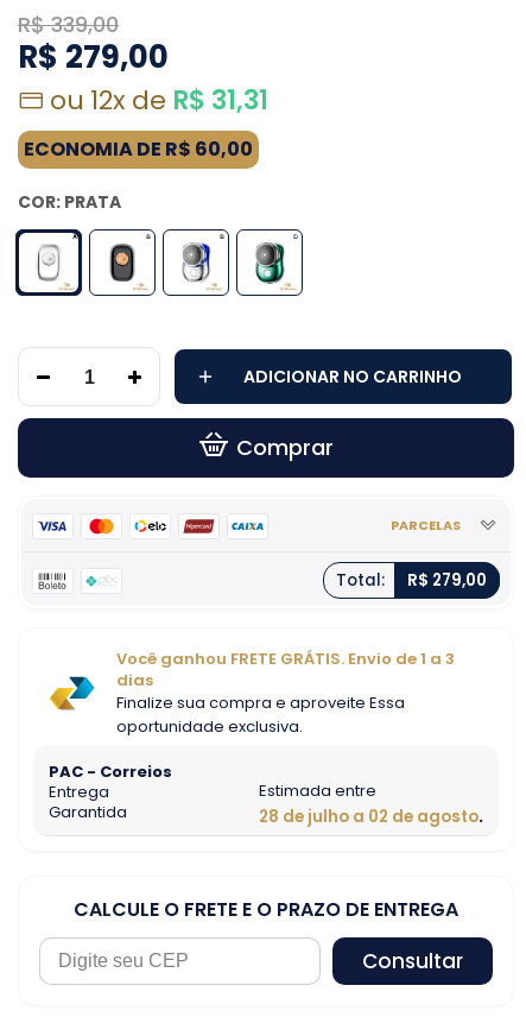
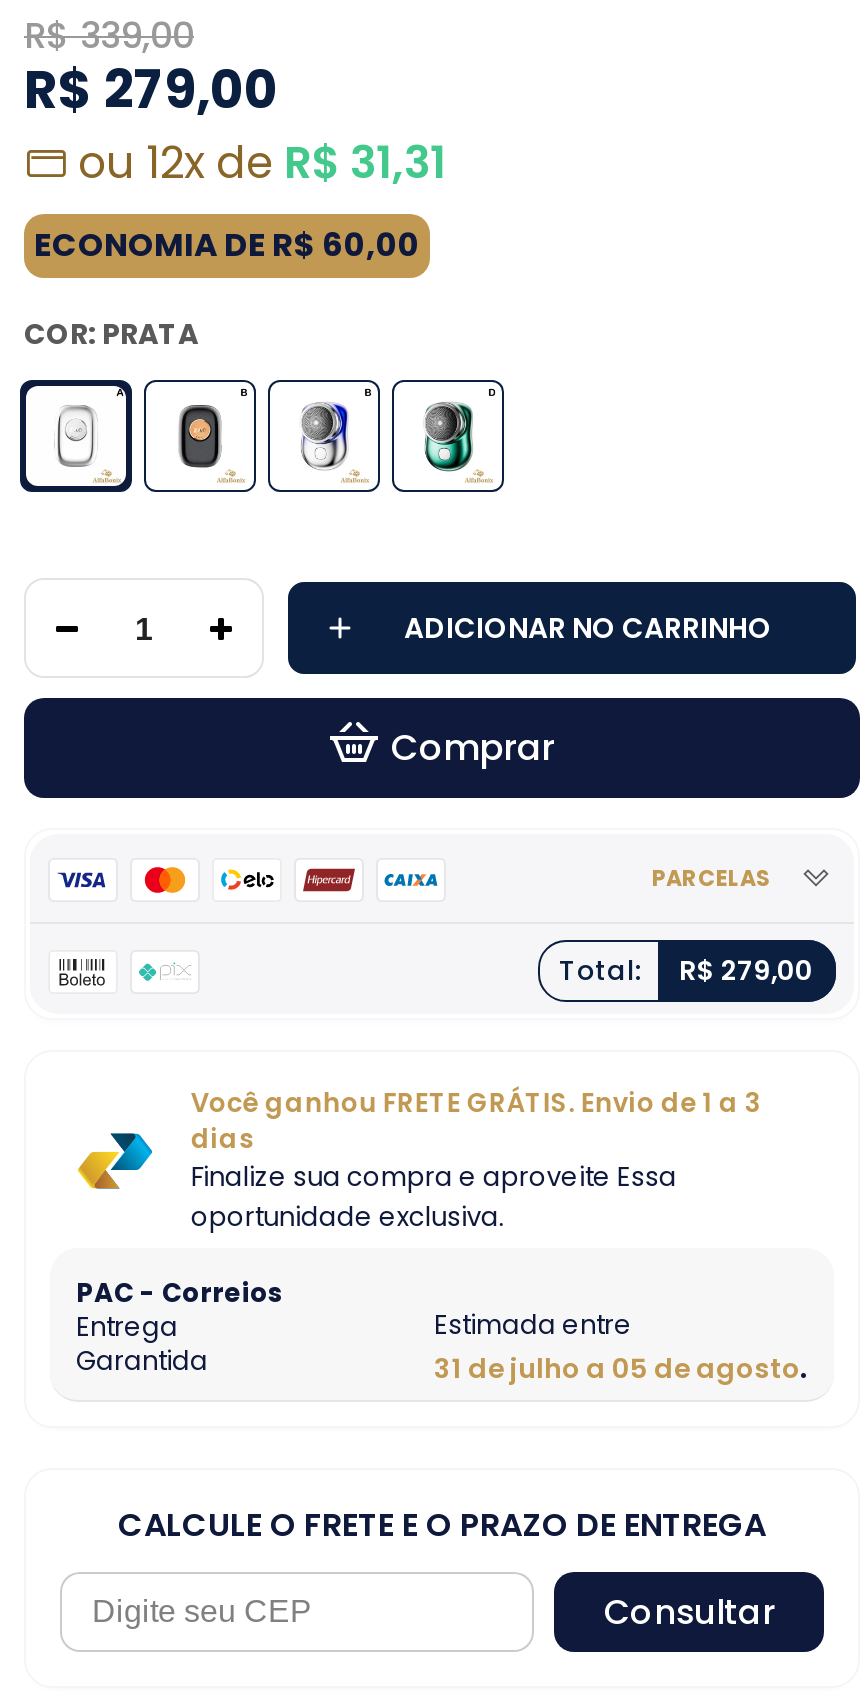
[259,805,483,828] 28 de julho a 02 de agosto. -> [434,1349,808,1387] 31 de julho a 05 de agosto.

